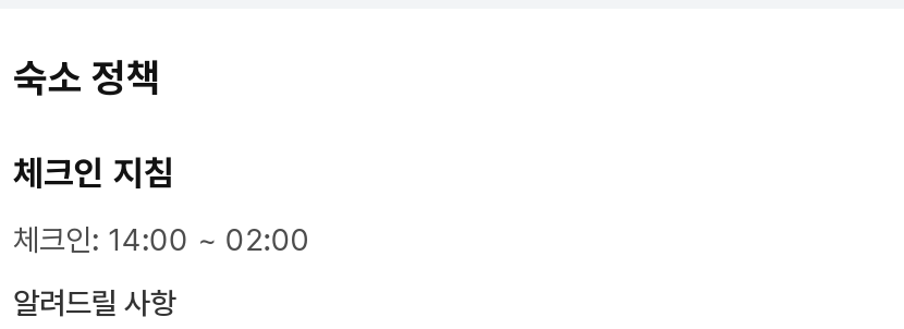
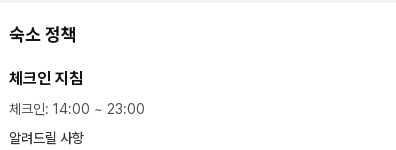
[13,222,310,257] 체크인: 14:00 ~ 02:00 -> [9,101,144,117] 체크인: 14:00 ~ 23:00

